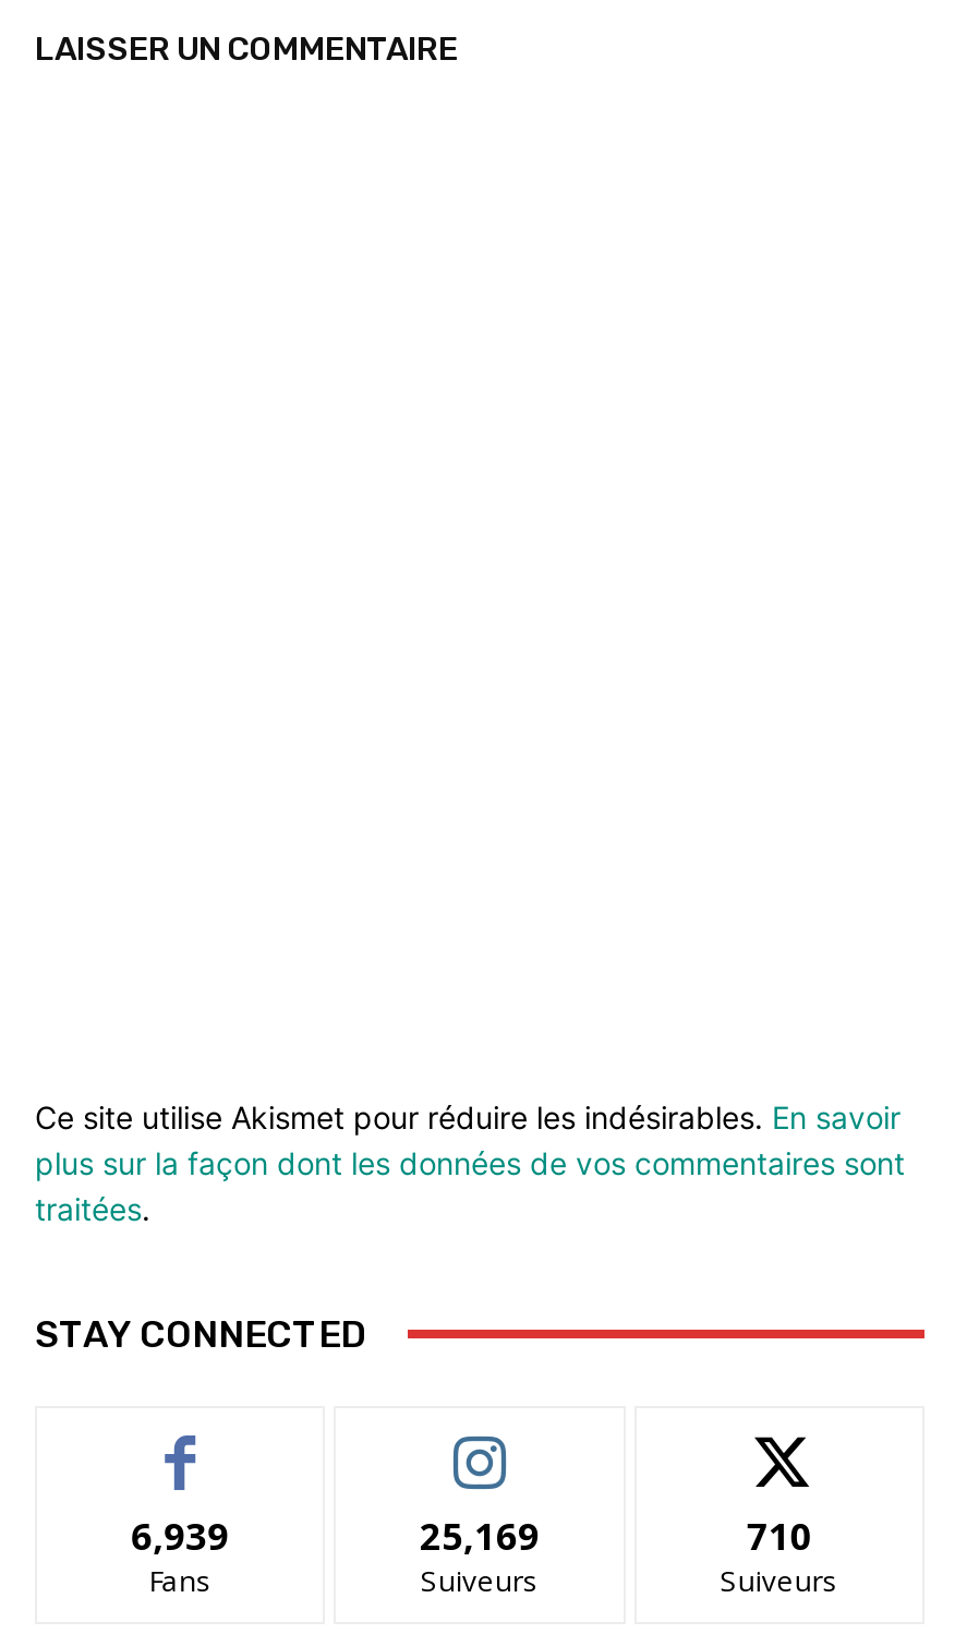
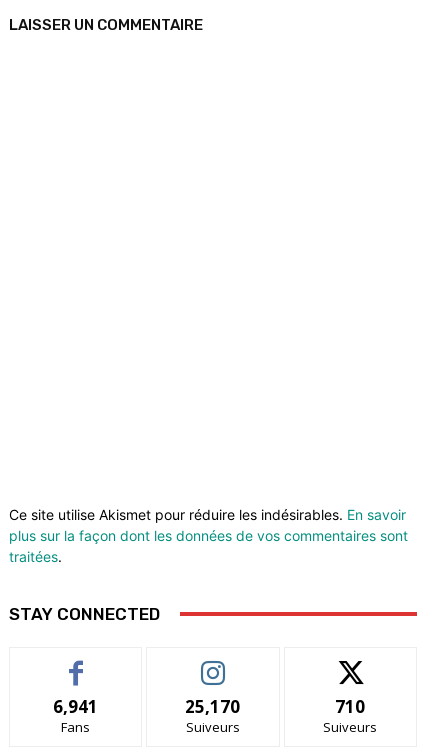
[131,1510,229,1560] 6,939 -> [53,695,98,718] 6,941
[420,1510,540,1560] 25,169 -> [185,695,240,718] 25,170

